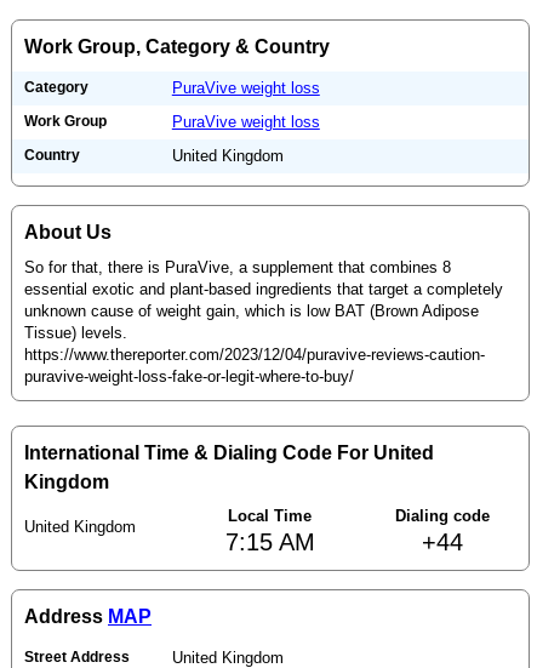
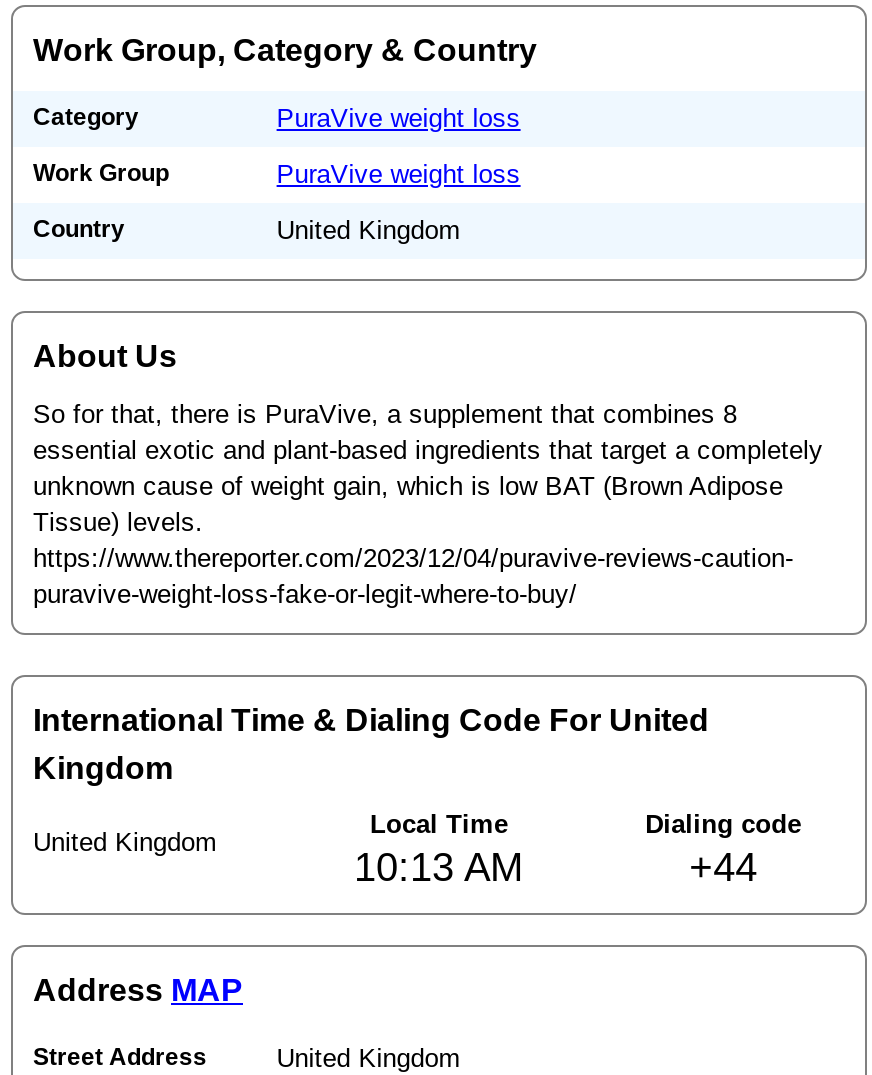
[225,529,315,555] 7:15 AM -> [354,845,524,889] 10:13 AM

